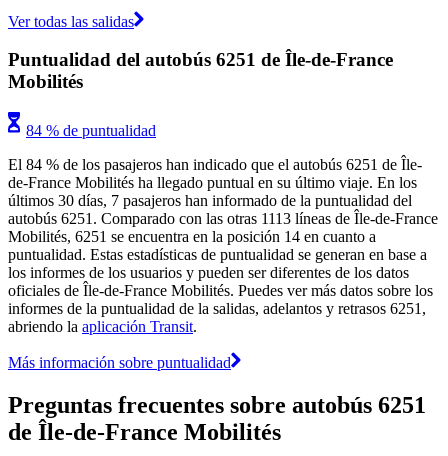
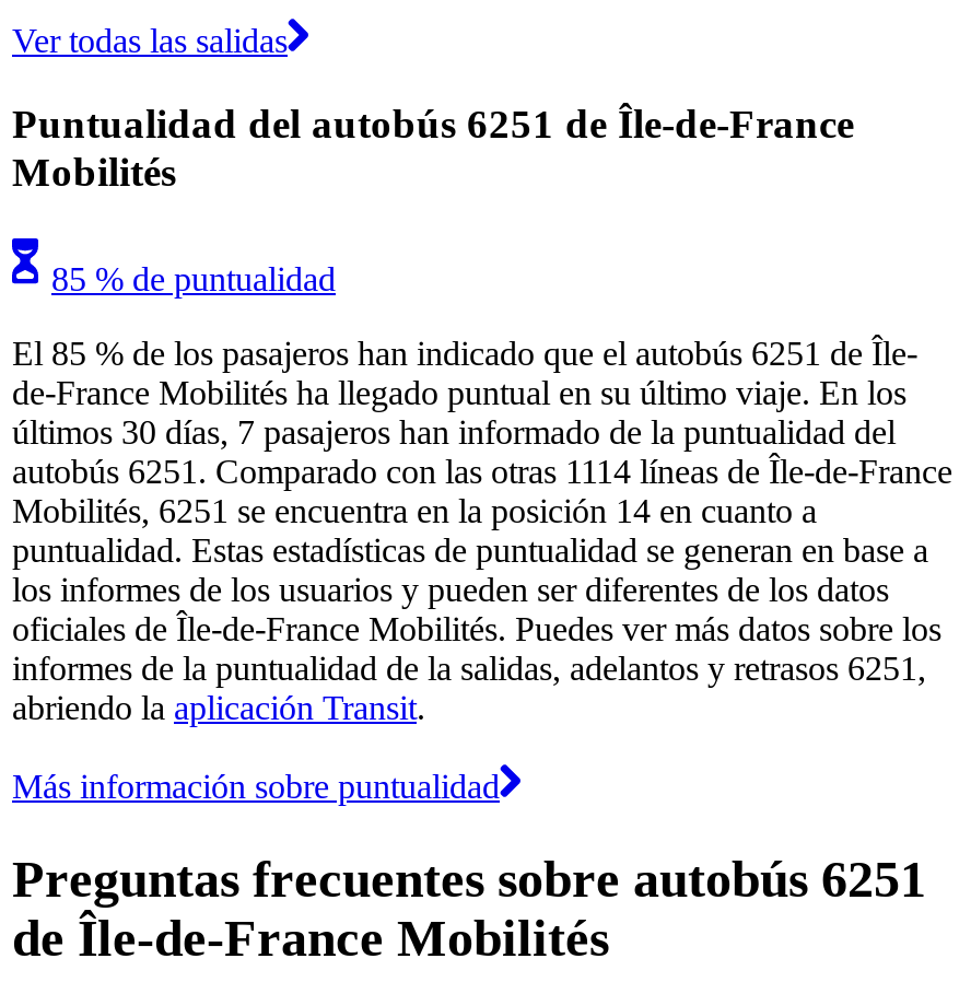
[26,122,156,139] 84 % de puntualidad -> [51,260,336,297] 85 % de puntualidad
[8,156,422,173] El 84 % de los pasajeros han indicado que el autobús 6251 de Île- -> [12,335,917,372] El 85 % de los pasajeros han indicado que el autobús 6251 de Île-
[8,210,438,227] autobús 6251. Comparado con las otras 1113 líneas de Île-de-France -> [12,453,952,490] autobús 6251. Comparado con las otras 1114 líneas de Île-de-France

